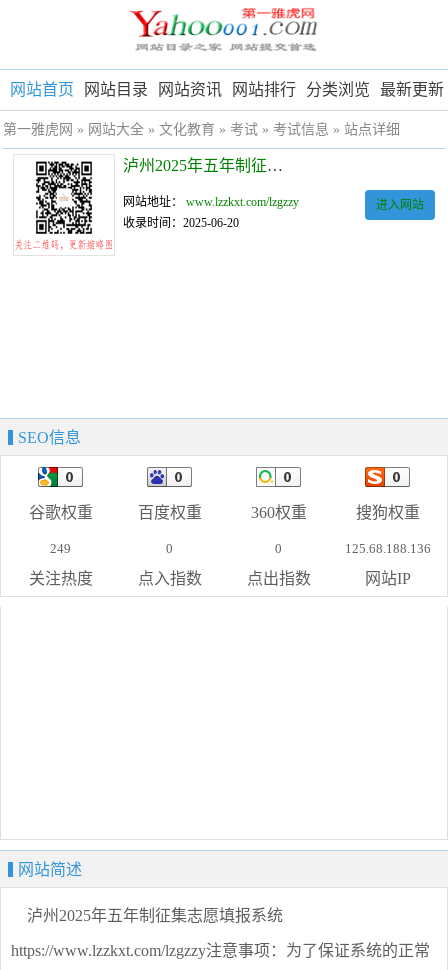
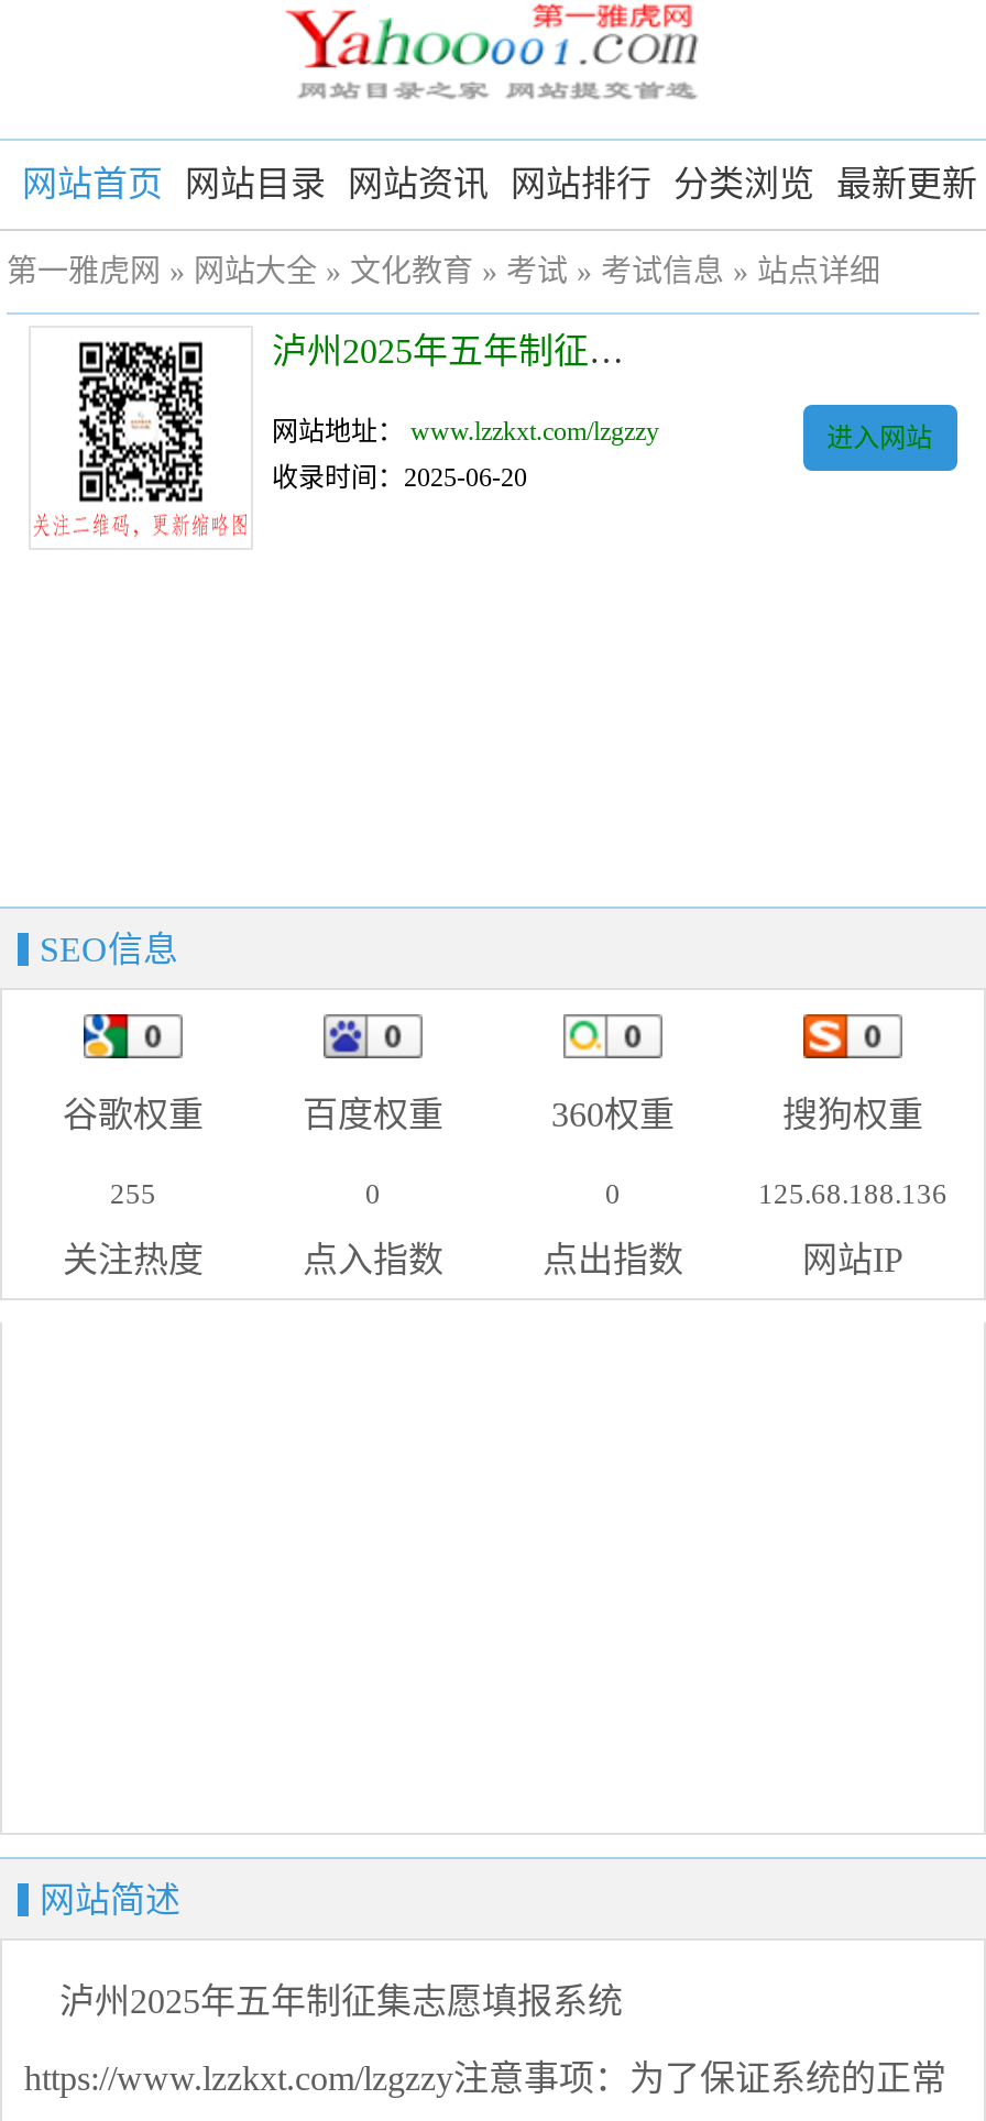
[50,541,71,556] 249 -> [110,1178,156,1211] 255

